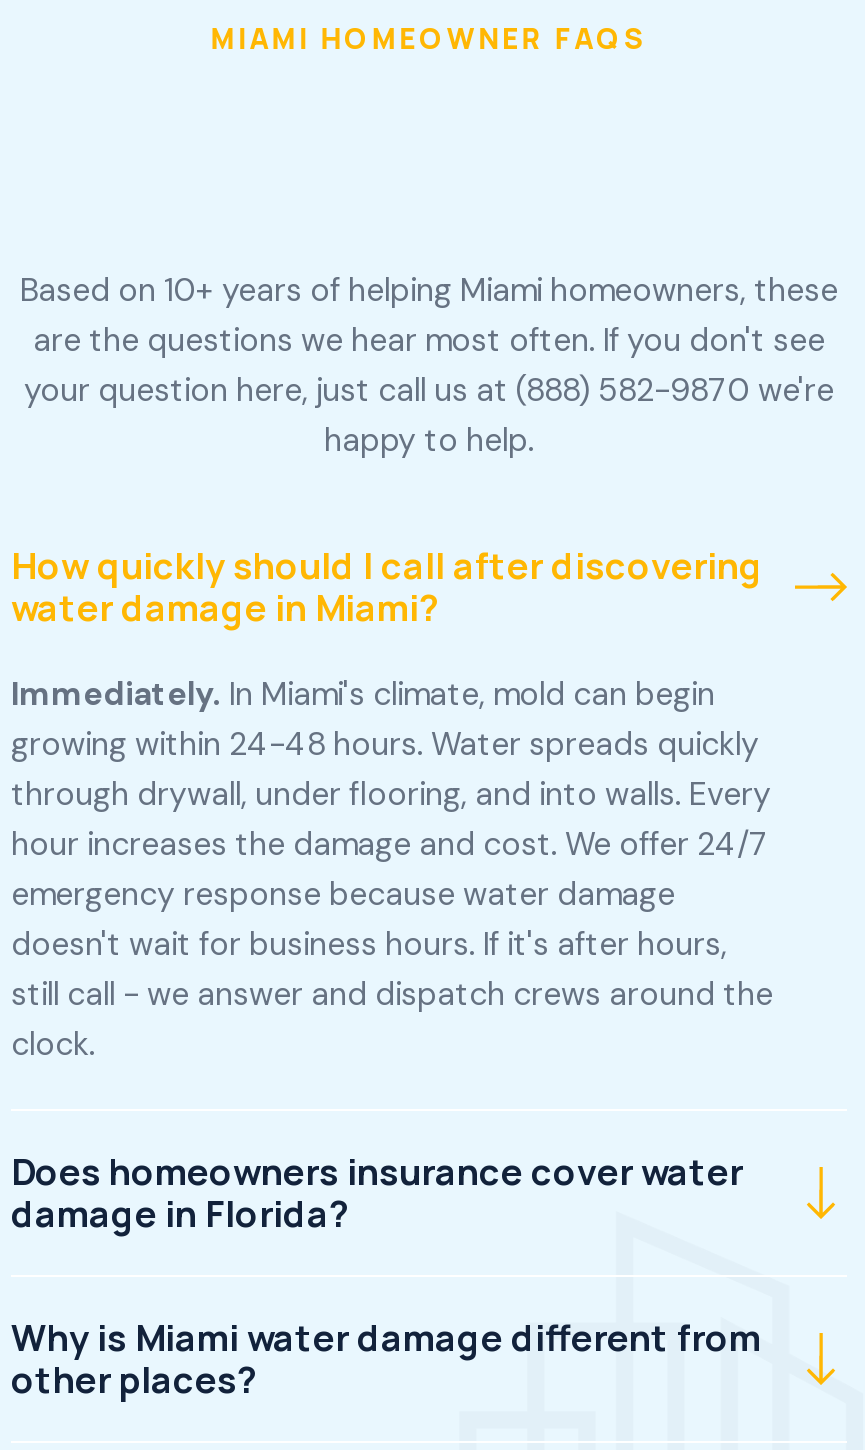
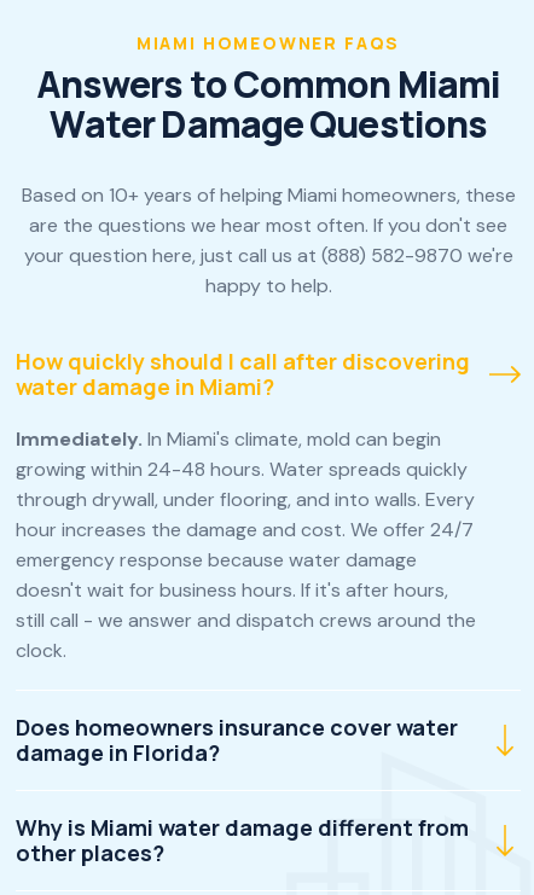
none -> [36,59,500,148] Answers to Common Miami | Water Damage Questions

